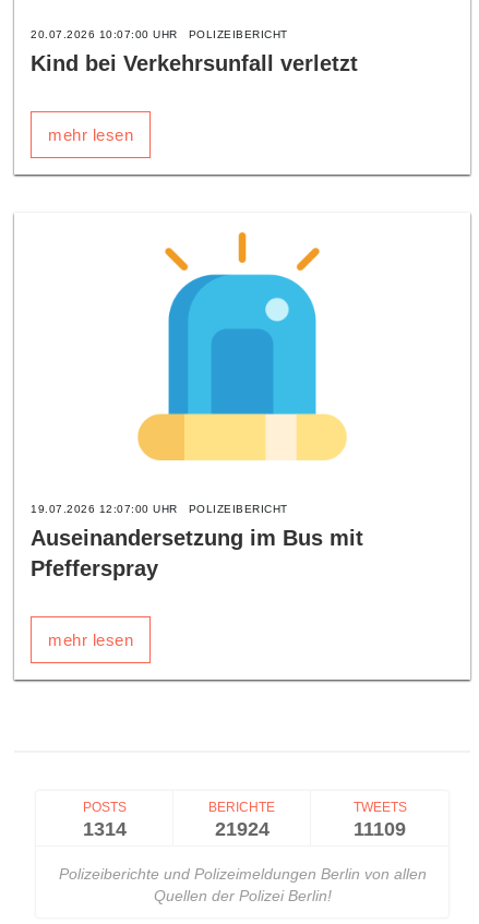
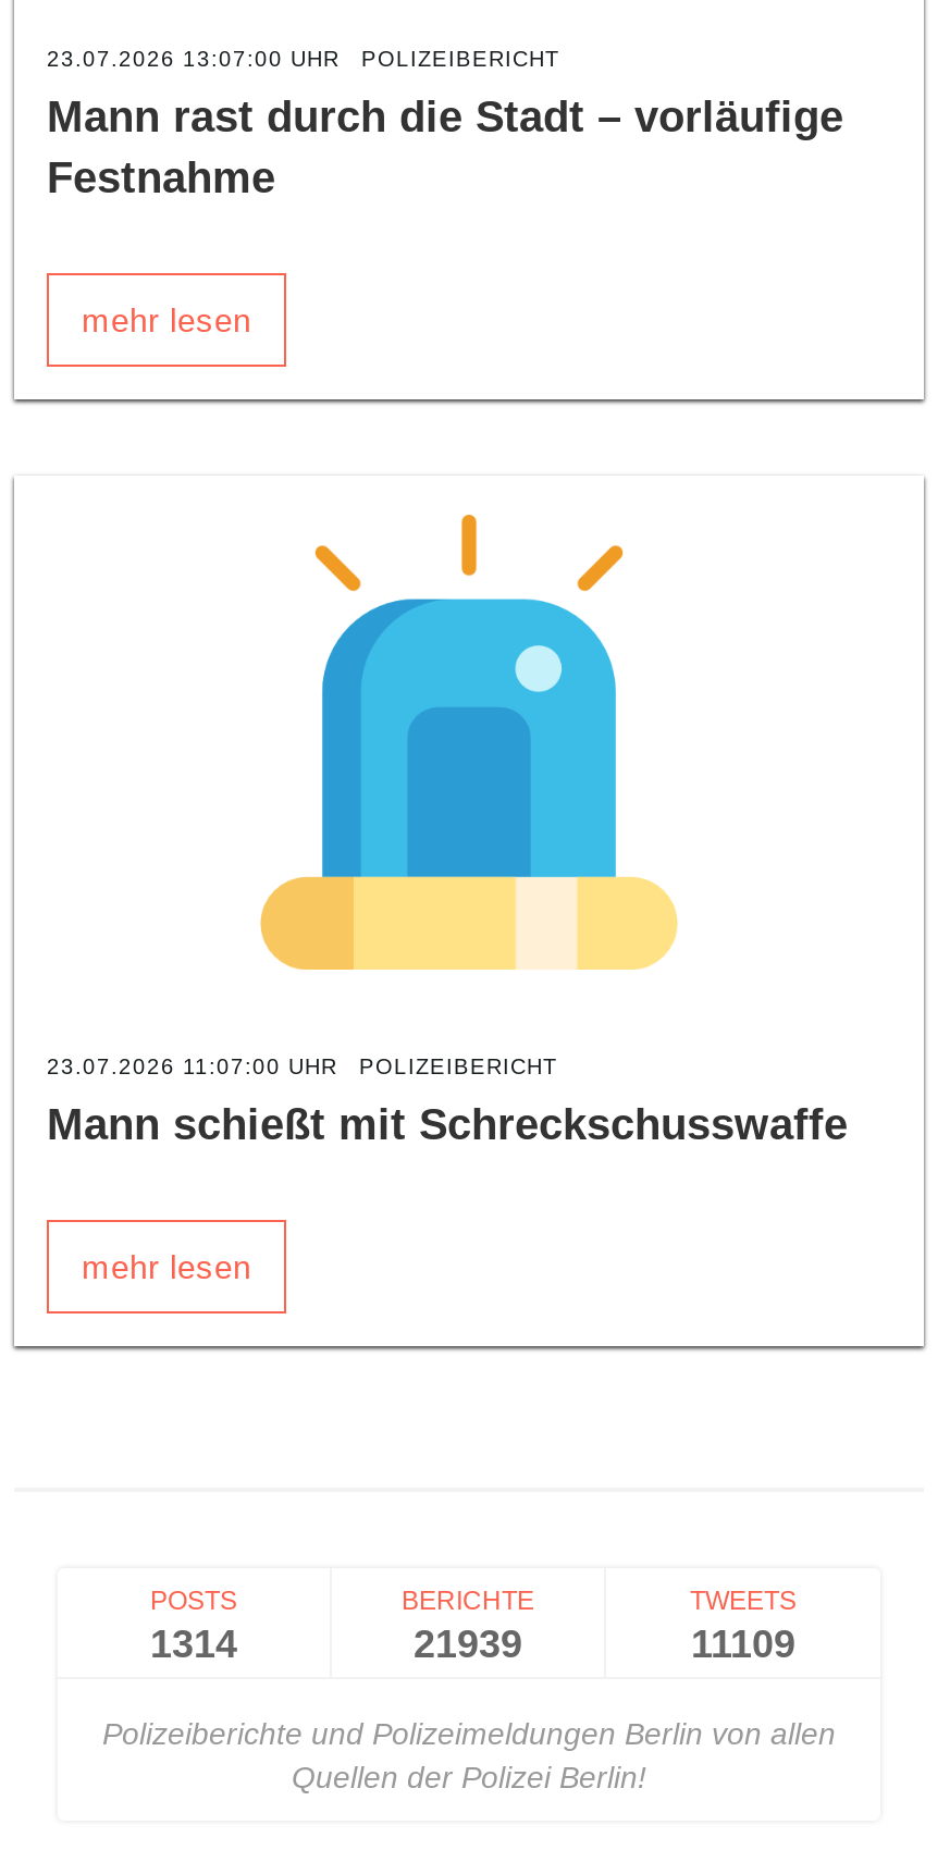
[31,28,288,40] 20.07.2026 10:07:00 UHR POLIZEIBERICHT -> [47,47,559,71] 23.07.2026 13:07:00 UHR POLIZEIBERICHT
[31,51,358,75] Kind bei Verkehrsunfall verletzt -> [47,92,843,201] Mann rast durch die Stadt – vorläufige | Festnahme
moved [48,125,288,515] -> [82,301,557,1078]: mehr lesen | POLIZEIBERICHT
[31,503,288,515] 19.07.2026 12:07:00 UHR POLIZEIBERICHT -> [47,1054,557,1078] 23.07.2026 11:07:00 UHR POLIZEIBERICHT
[31,526,363,580] Auseinandersetzung im Bus mit | Pfefferspray -> [47,1100,848,1148] Mann schießt mit Schreckschusswaffe
[214,818,269,840] 21924 -> [414,1623,522,1666] 21939

